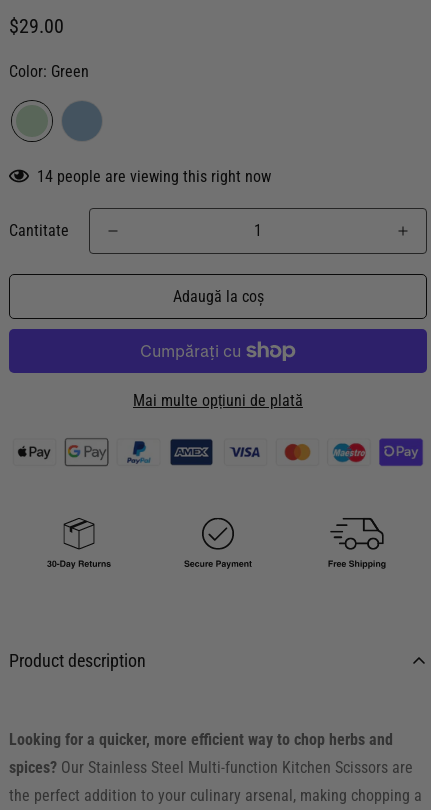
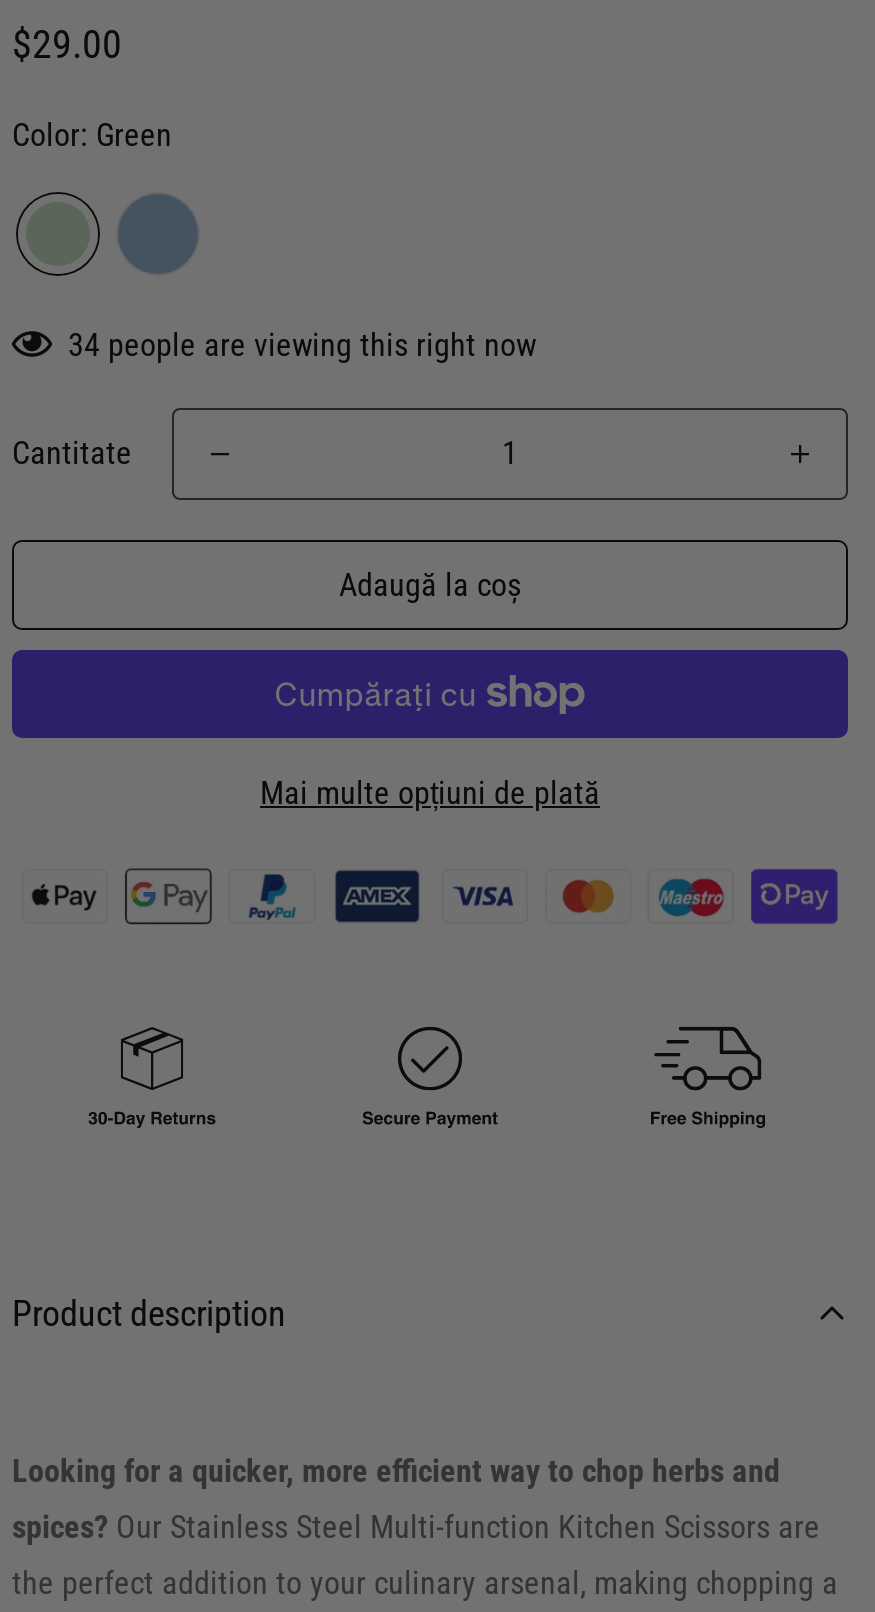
[37,167,271,186] 14 people are viewing this right now -> [68,326,536,364] 34 people are viewing this right now

